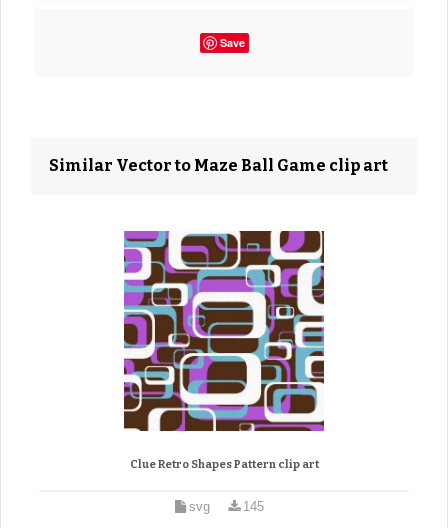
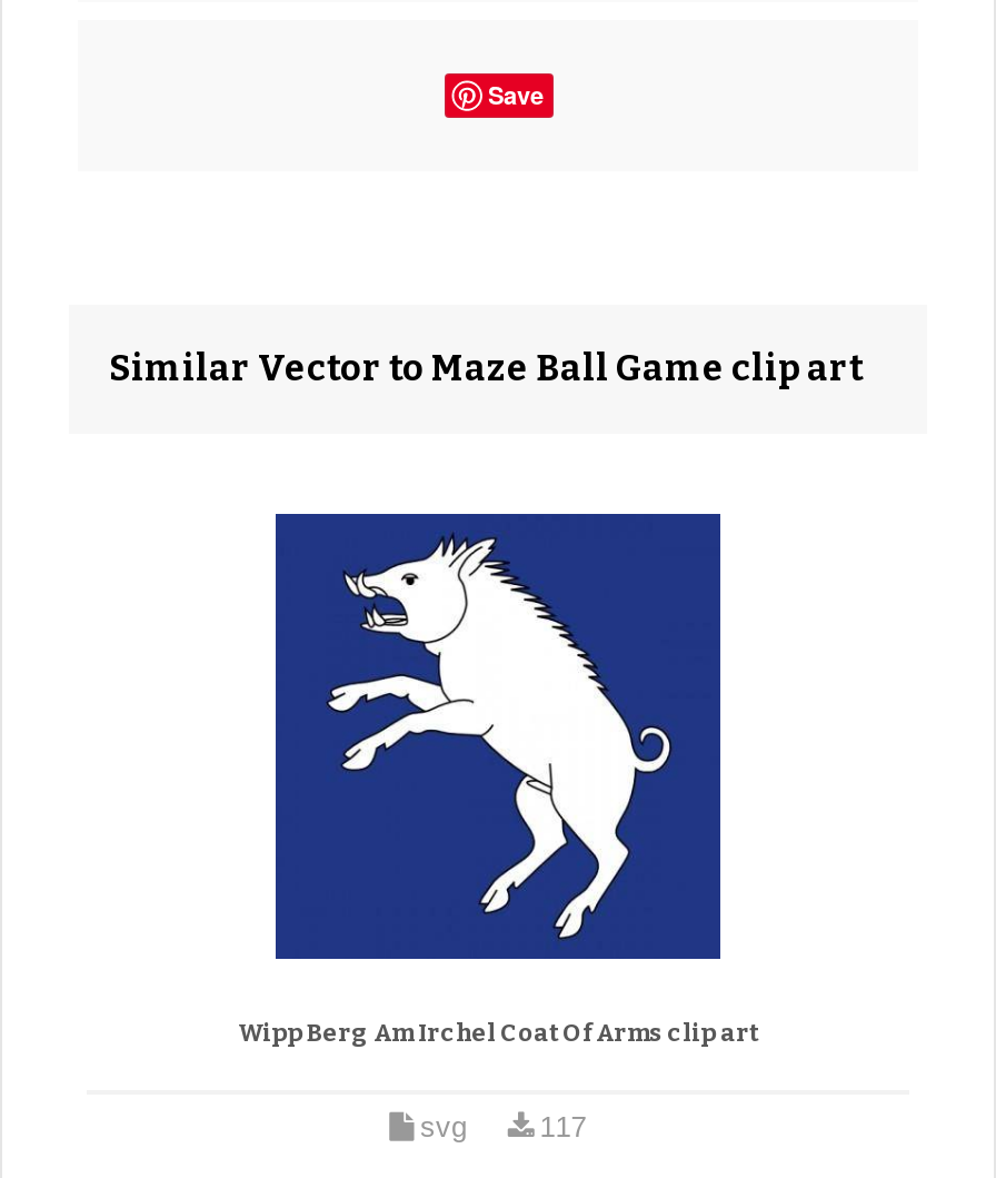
[123,230,325,471] [image] | Clue Retro Shapes Pattern clip art -> [238,512,758,1049] [image] | Wipp Berg Am Irchel Coat Of Arms clip art
[243,499,264,514] 145 -> [540,1110,586,1143] 117

